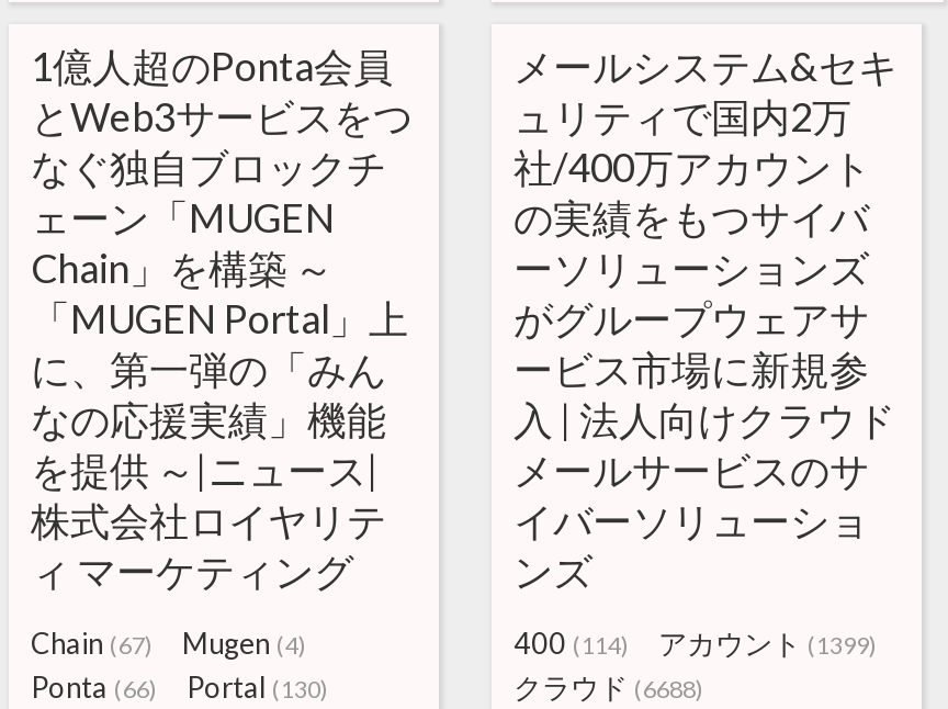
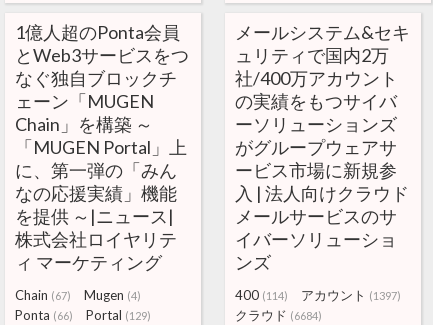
[513,626,878,661] 400 (114) アカウント (1399) -> [235,287,401,303] 400 (114) アカウント (1397)
[31,669,329,705] Ponta (66) Portal (130) -> [15,307,151,323] Ponta (66) Portal (129)
[513,669,704,705] クラウド (6688) -> [235,307,322,323] クラウド (6684)

